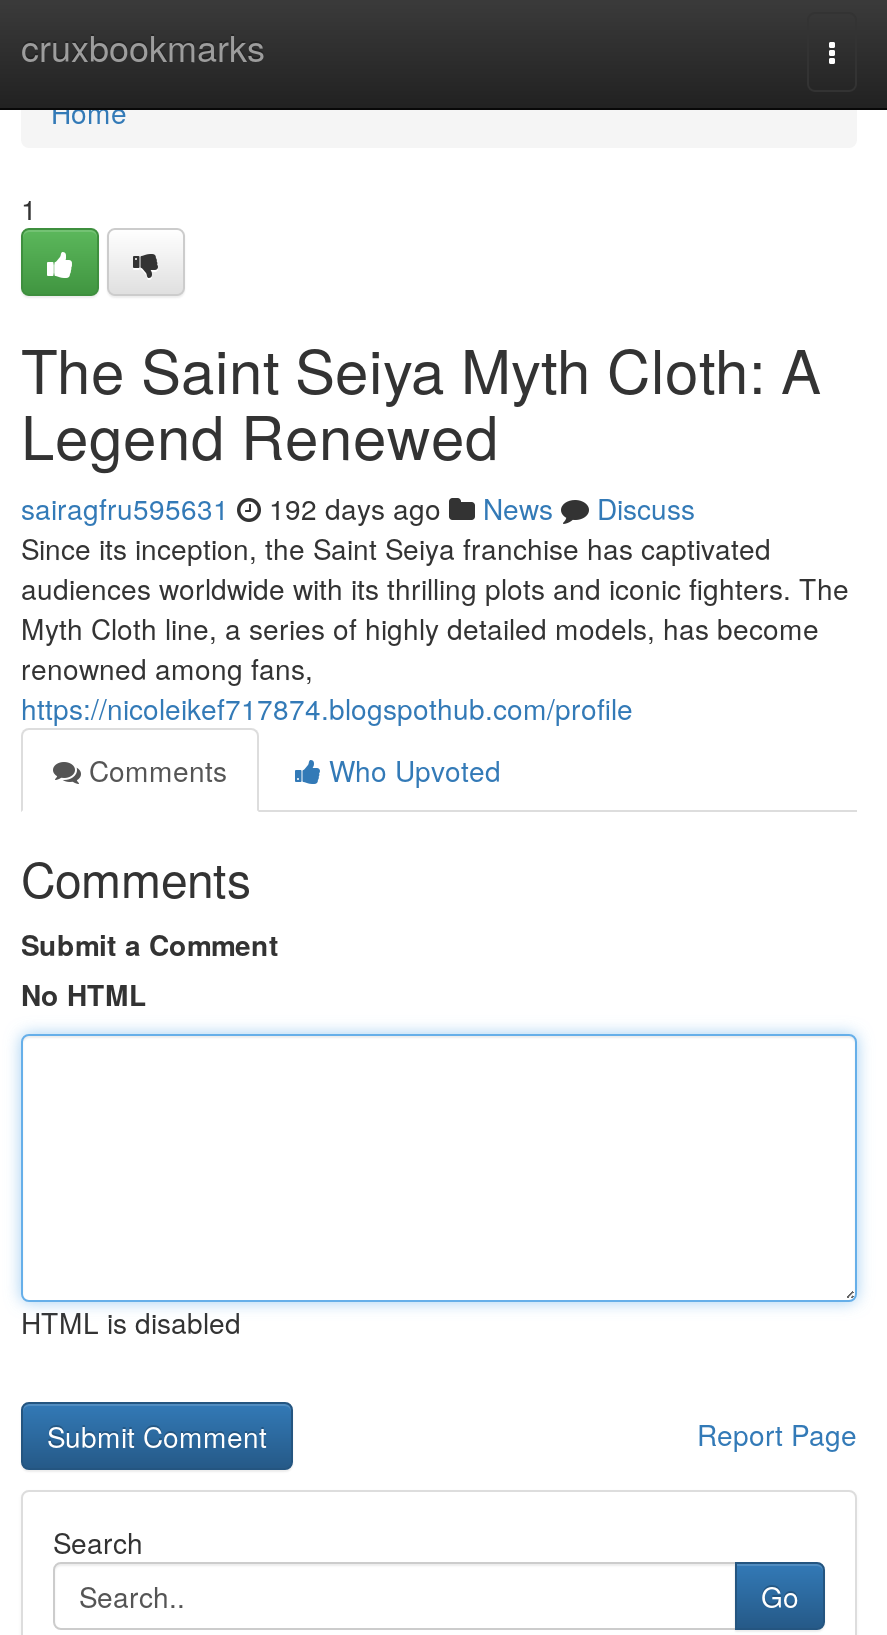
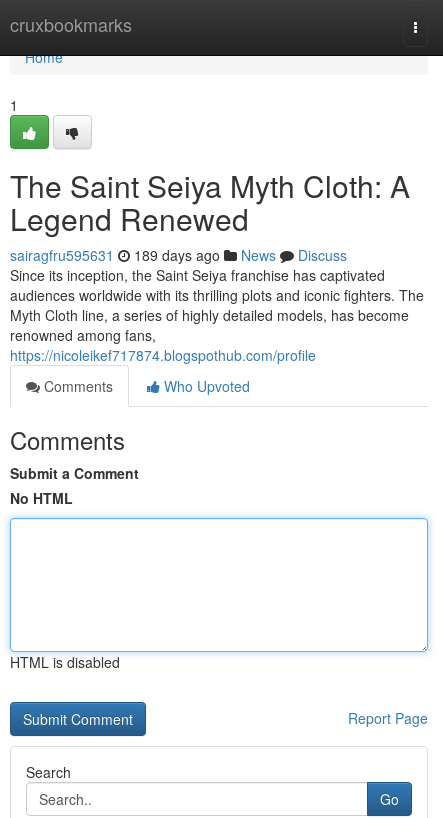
[21,488,695,528] sairagfru595631 192 days ago News Discuss -> [10,245,347,265] sairagfru595631 189 days ago News Discuss

